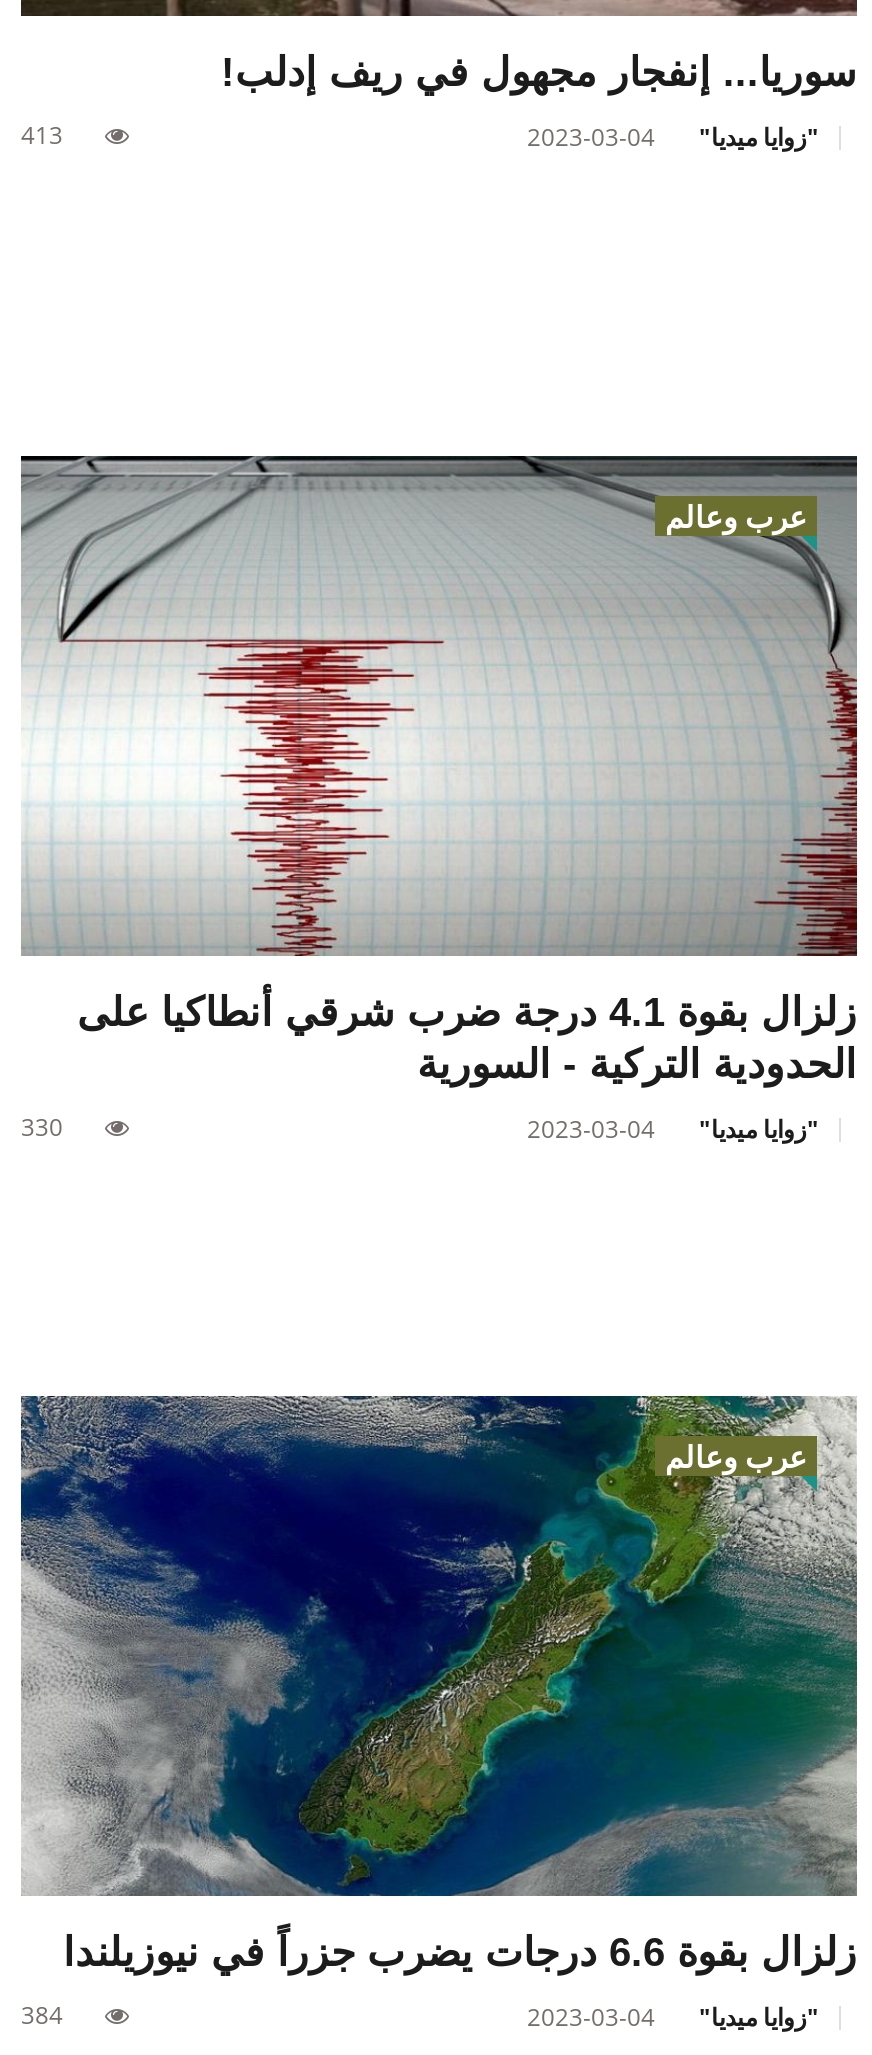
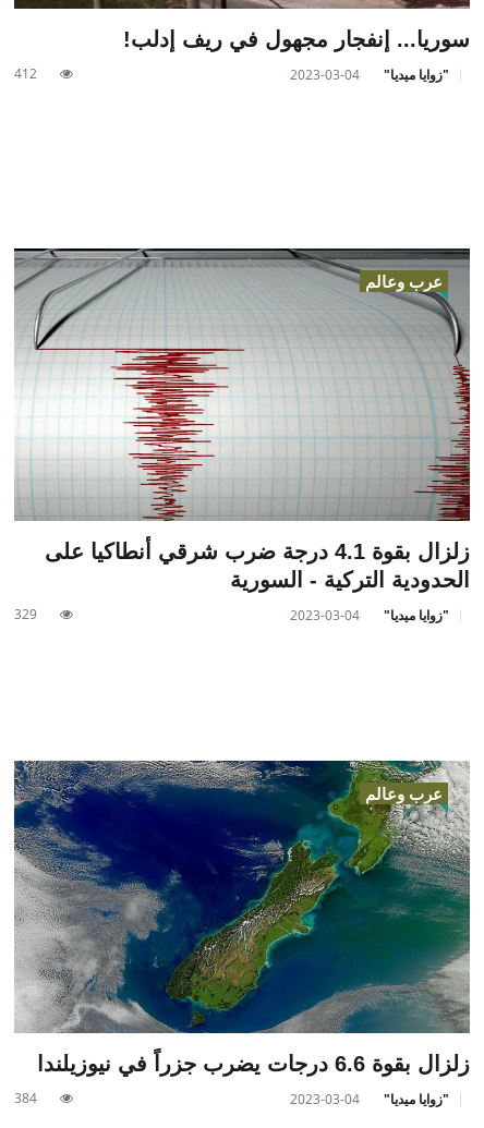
[21,119,63,153] 413 -> [14,65,37,83] 412
[21,1111,63,1145] 330 -> [14,605,37,624] 329

